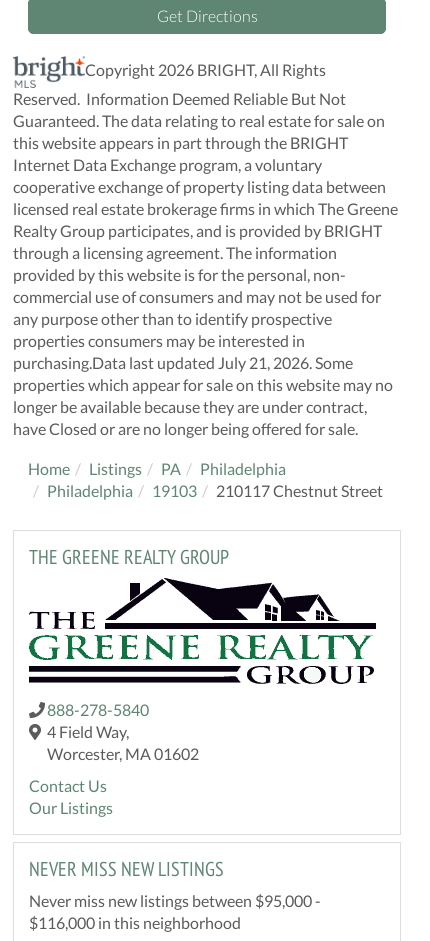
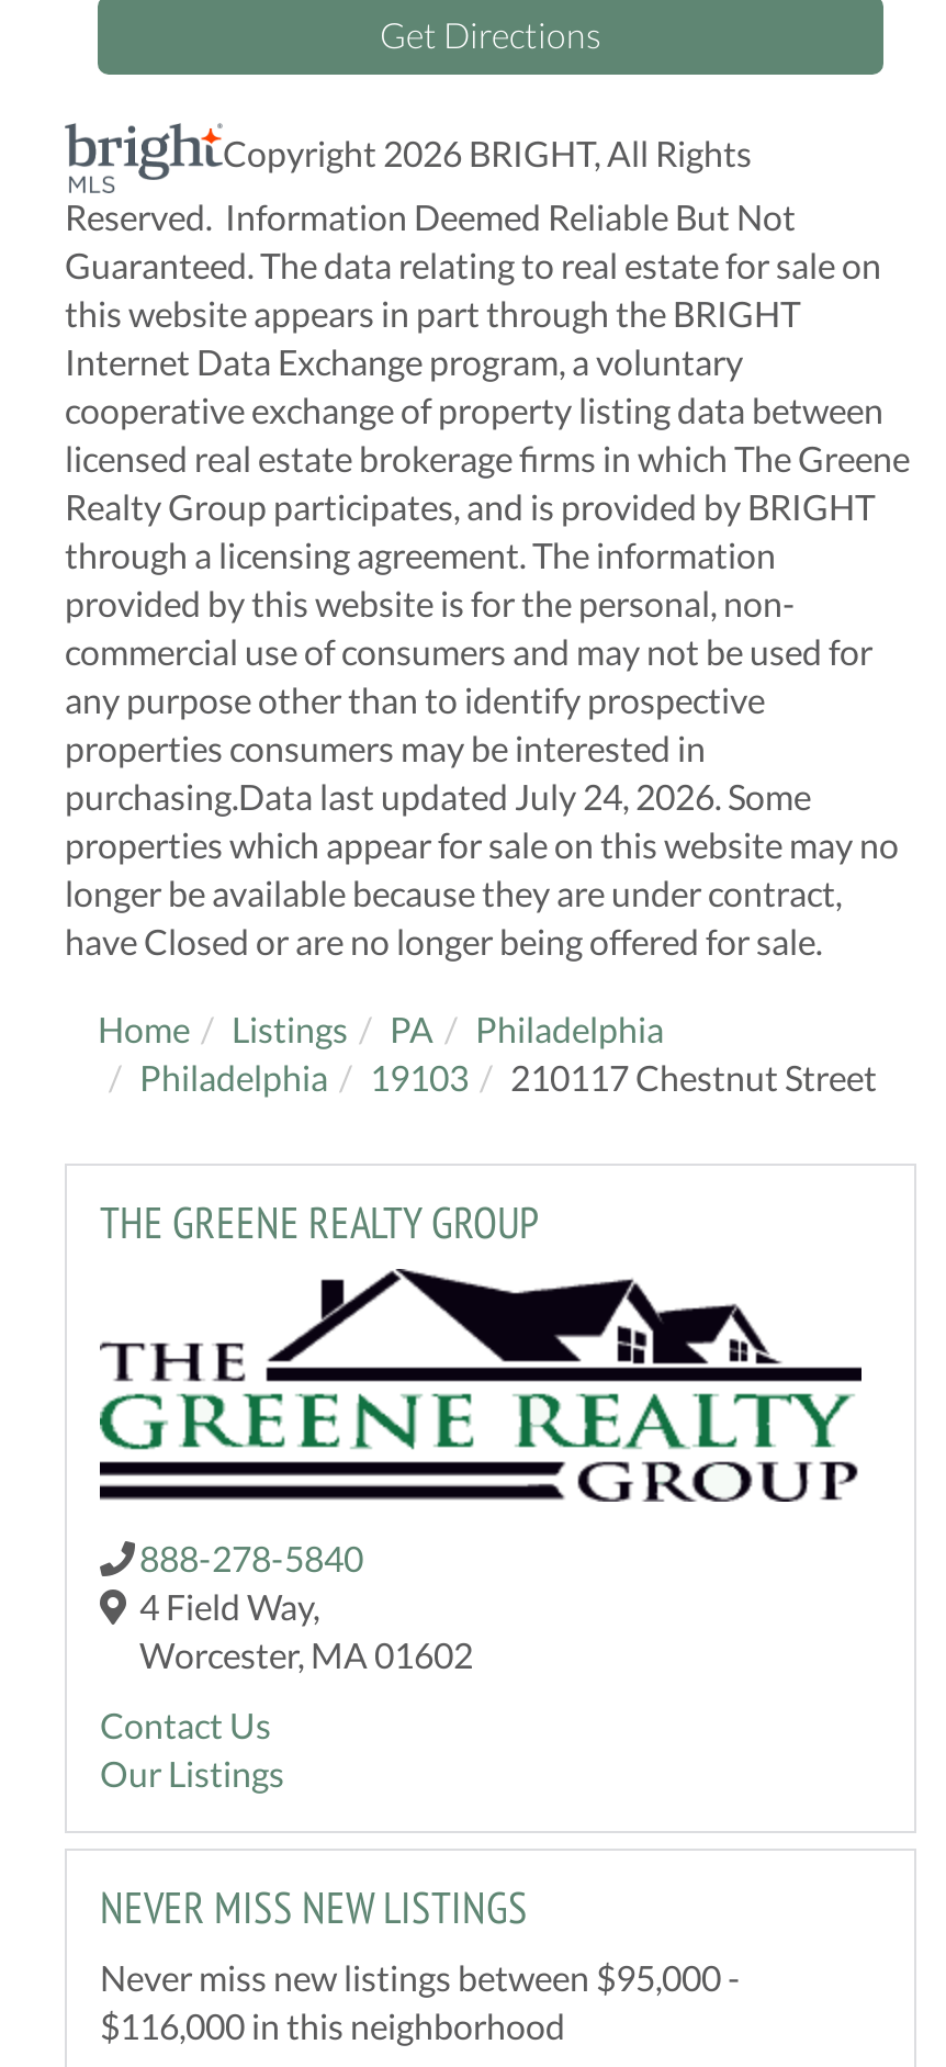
[13,353,353,372] purchasing.Data last updated July 21, 2026. Some -> [65,775,811,817] purchasing.Data last updated July 24, 2026. Some

